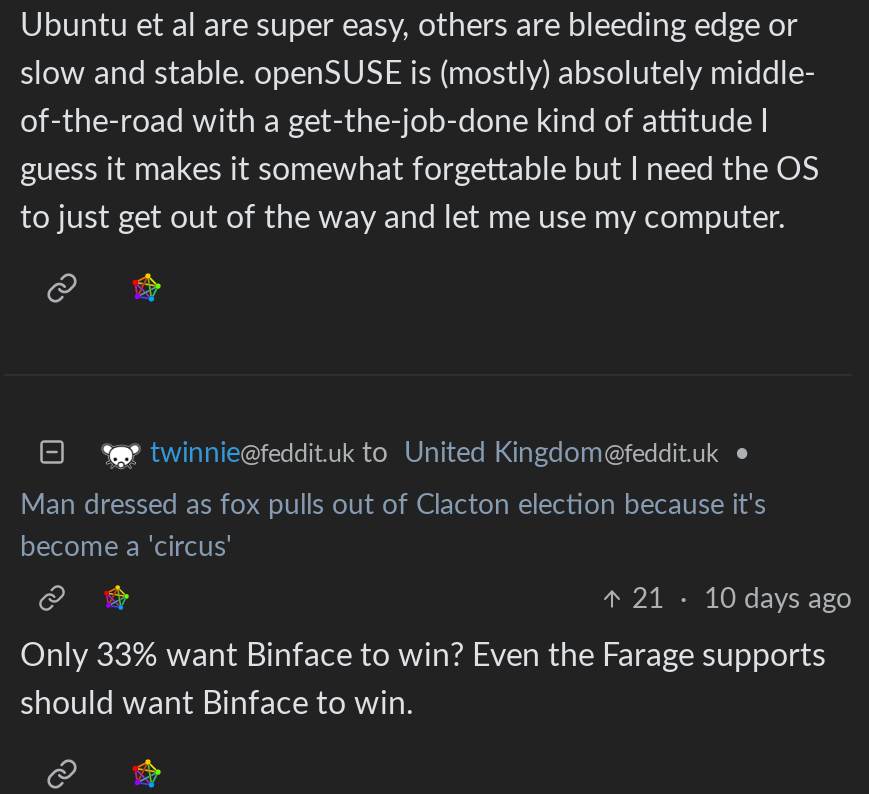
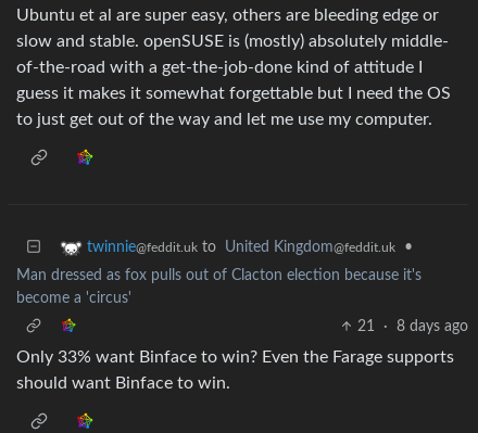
[632,586,852,614] 21 · 10 days ago -> [357,319,468,334] 21 · 8 days ago

